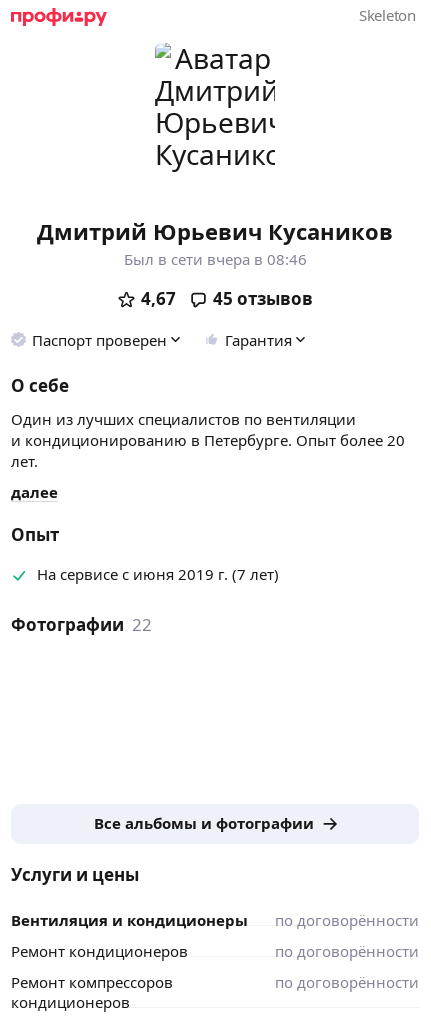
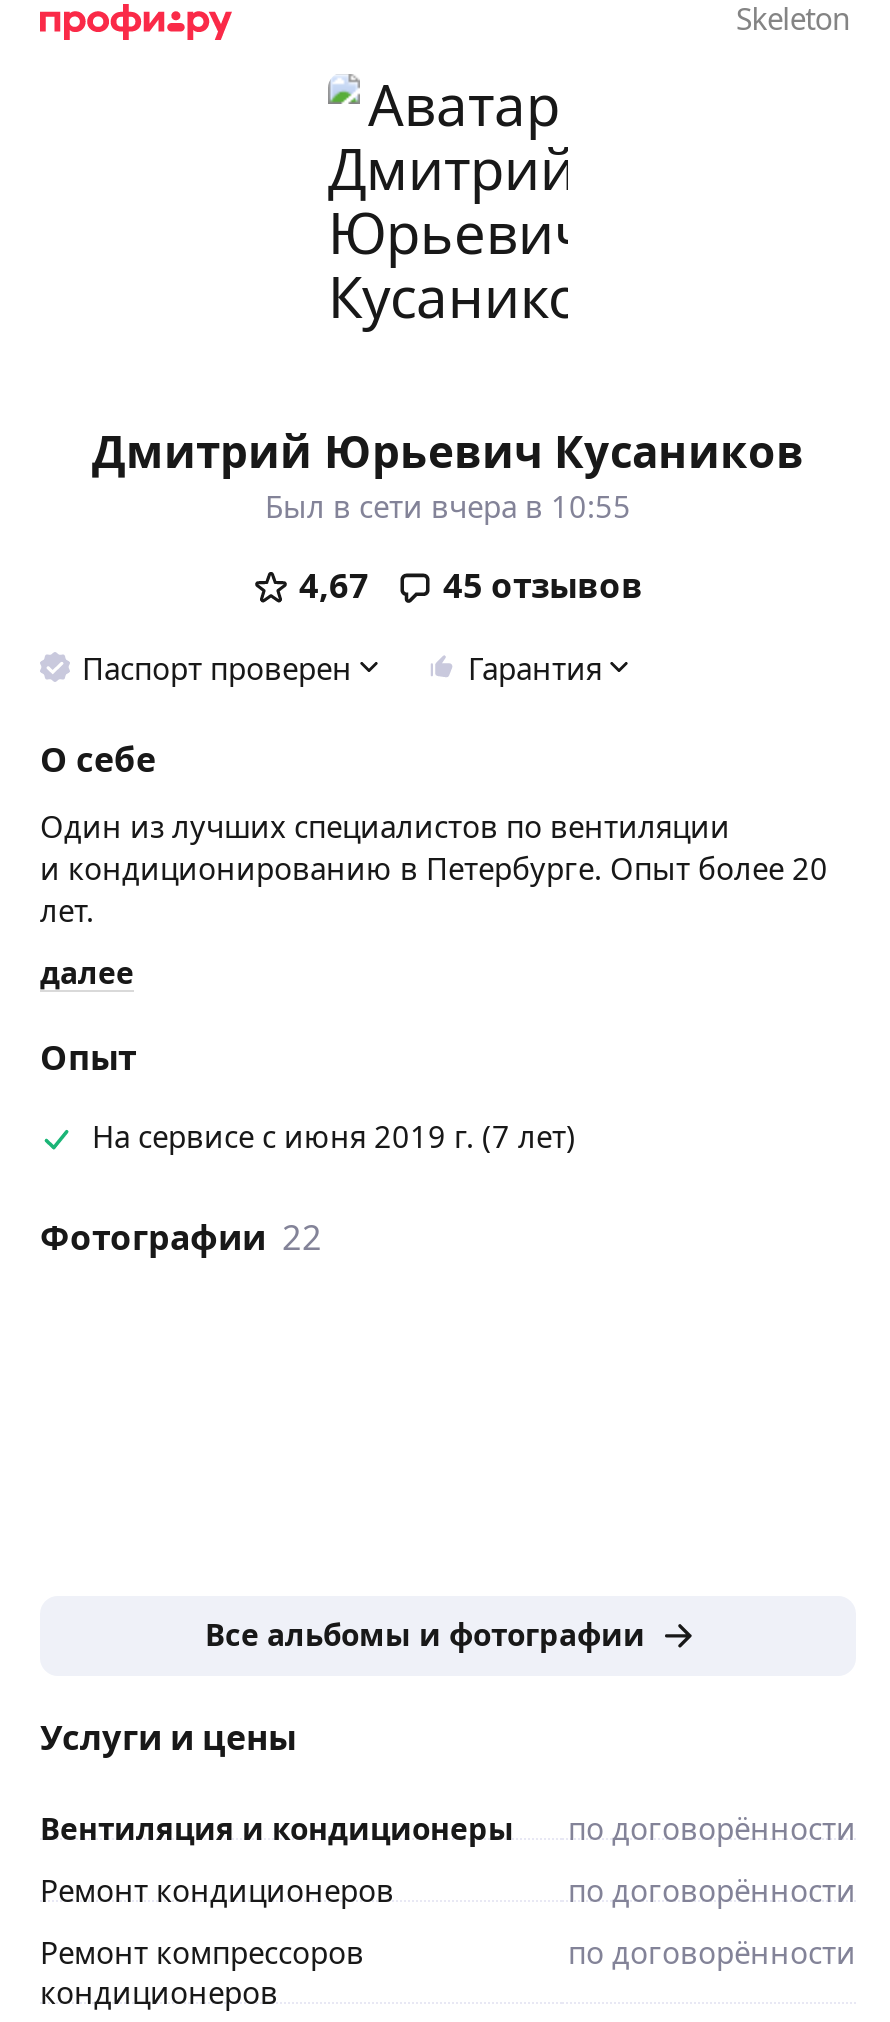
[123,249,306,269] Был в сети вчера в 08:46 -> [265,486,631,526] Был в сети вчера в 10:55

